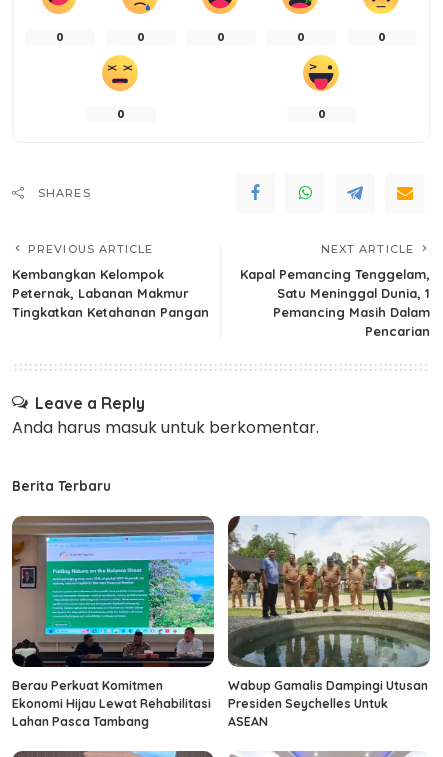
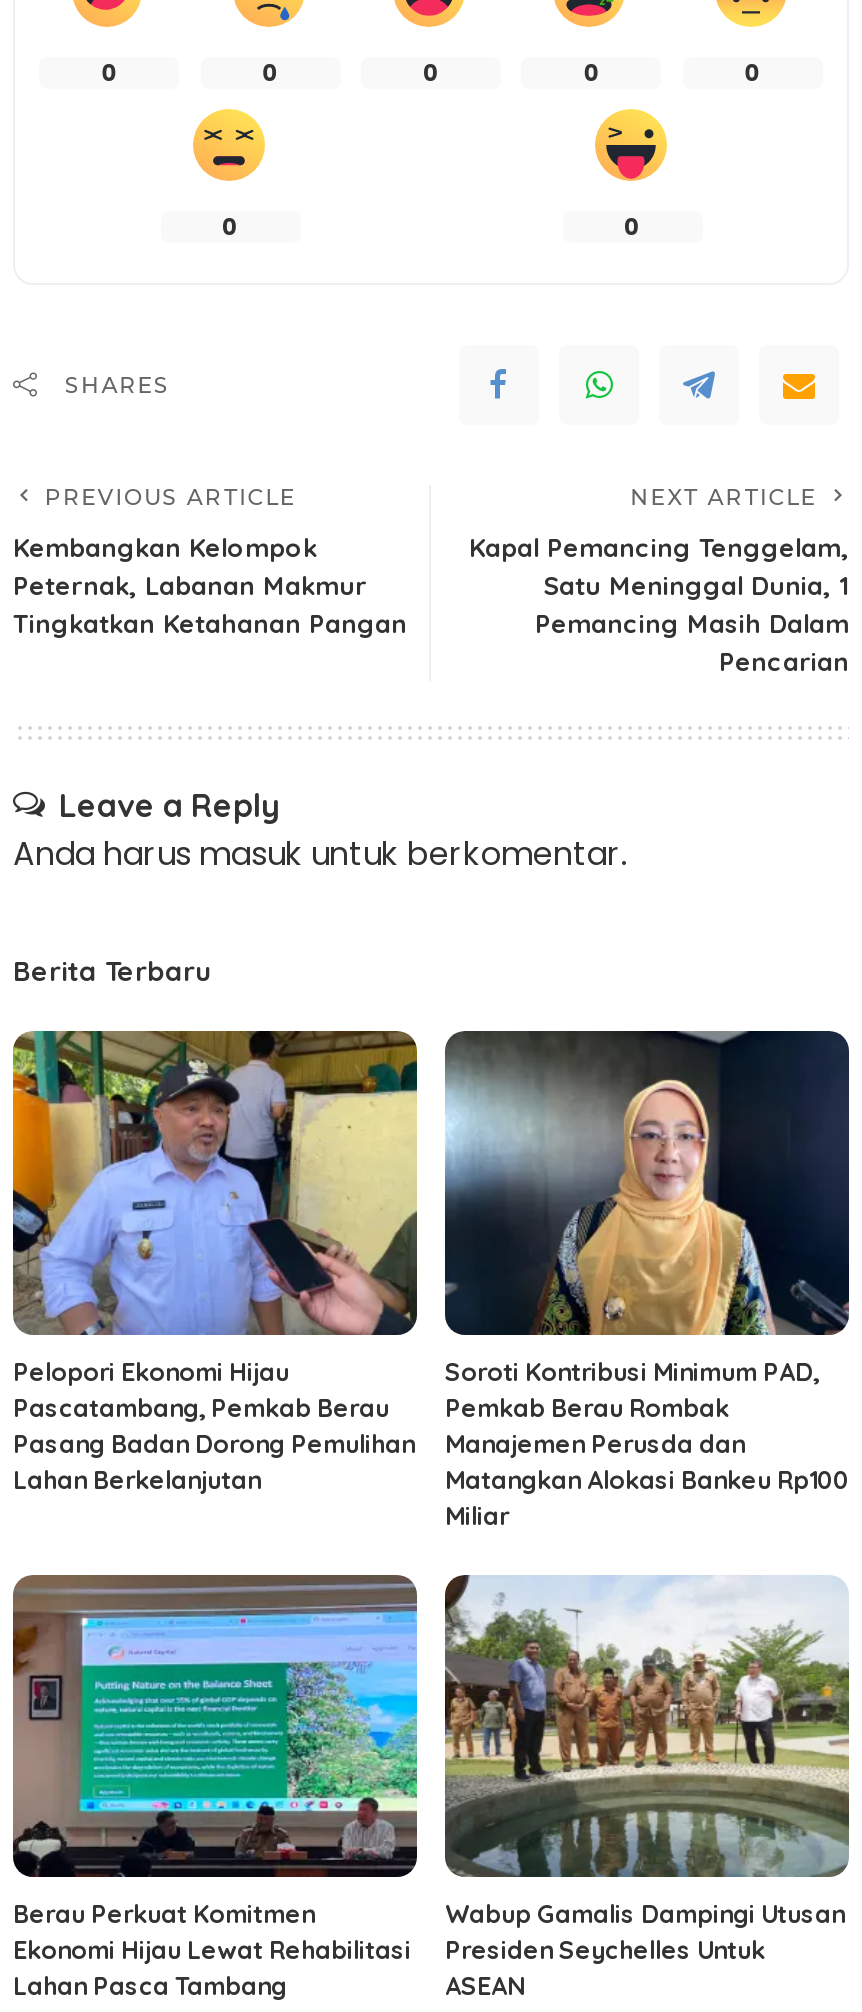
none -> [11,1030,419,1495] [image] | Pelopori Ekonomi Hijau | Pascatambang, Pemkab Berau | Pasang Badan Dorong Pemulihan | Lahan Berkelanjutan
none -> [443,1028,851,1531] [image] | Soroti Kontribusi Minimum PAD, | Pemkab Berau Rombak | Manajemen Perusda dan | Matangkan Alokasi Bankeu Rp100 | Miliar

